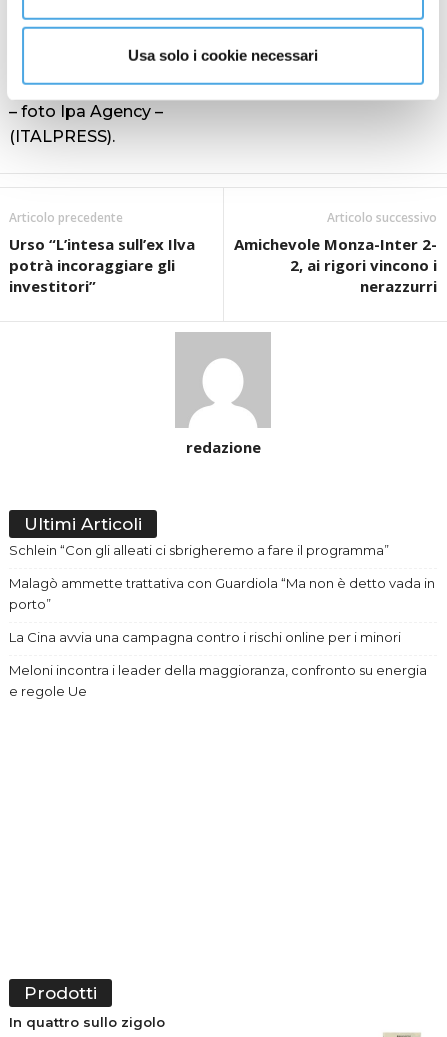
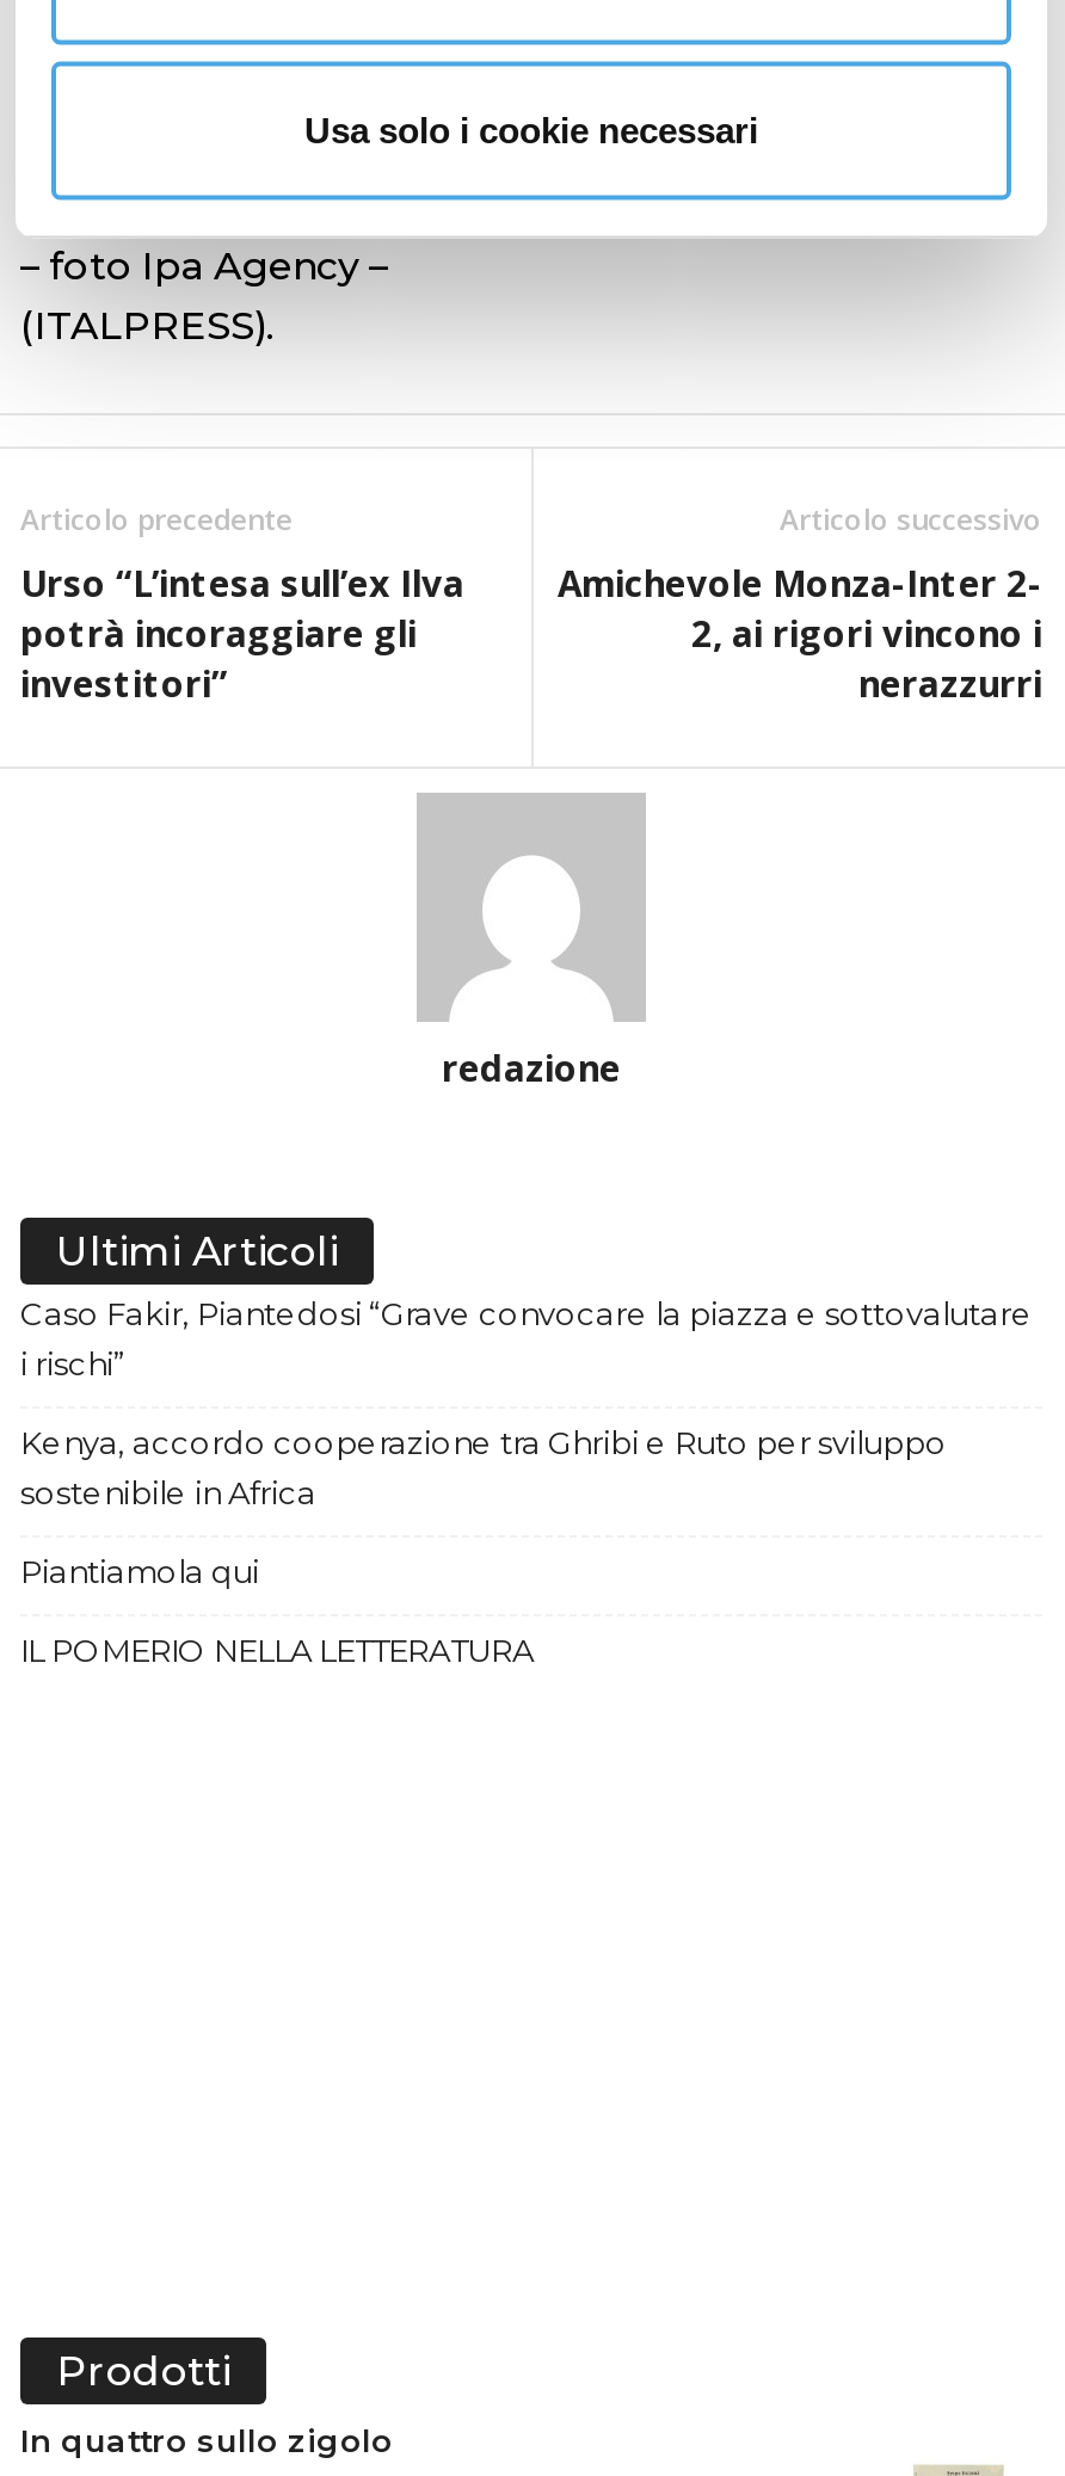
[9,542,389,558] Schlein “Con gli alleati ci sbrigheremo a fare il programma” -> [20,1295,1033,1383] Caso Fakir, Piantedosi “Grave convocare la piazza e sottovalutare | i rischi”
[9,575,435,612] Malagò ammette trattativa con Guardiola “Ma non è detto vada in | porto” -> [20,1424,947,1512] Kenya, accordo cooperazione tra Ghribi e Ruto per sviluppo | sostenibile in Africa
[9,629,401,645] La Cina avvia una campagna contro i rischi online per i minori -> [20,1553,259,1591] Piantiamola qui
[9,662,427,699] Meloni incontra i leader della maggioranza, confronto su energia | e regole Ue -> [20,1631,534,1670] IL POMERIO NELLA LETTERATURA

